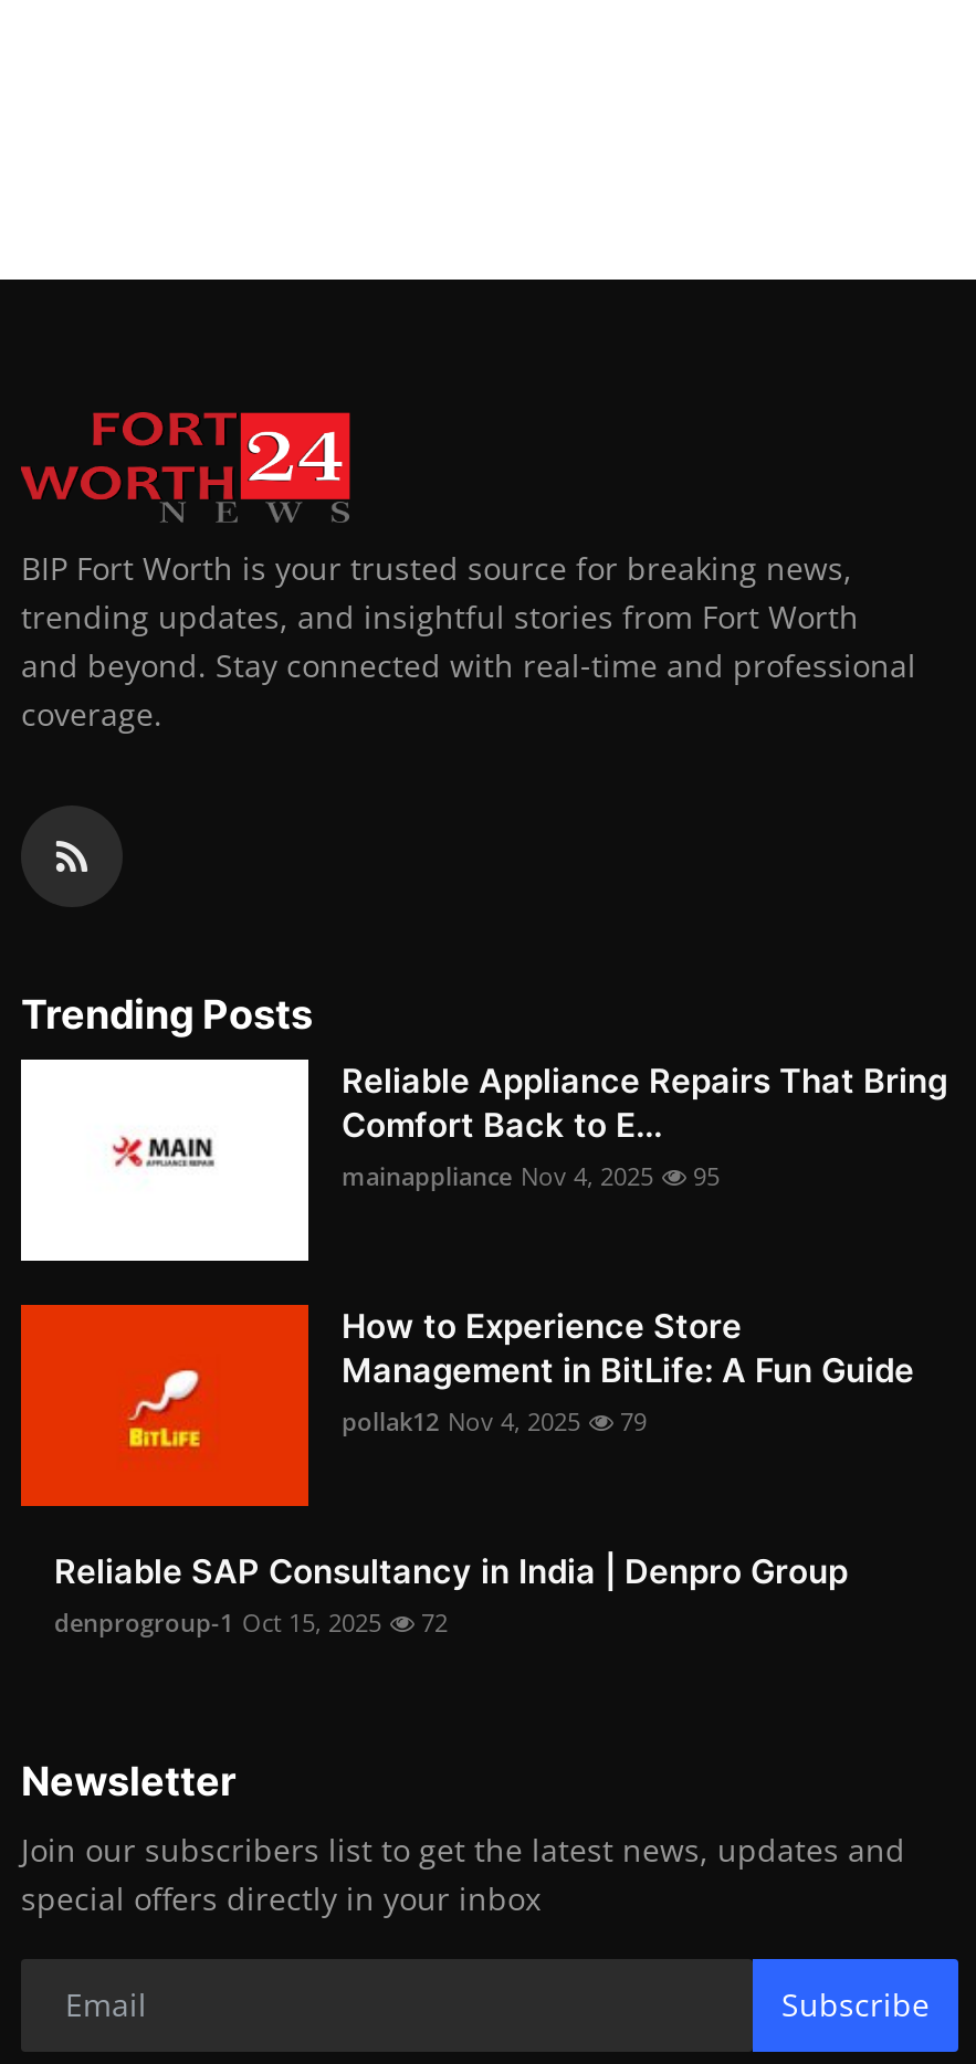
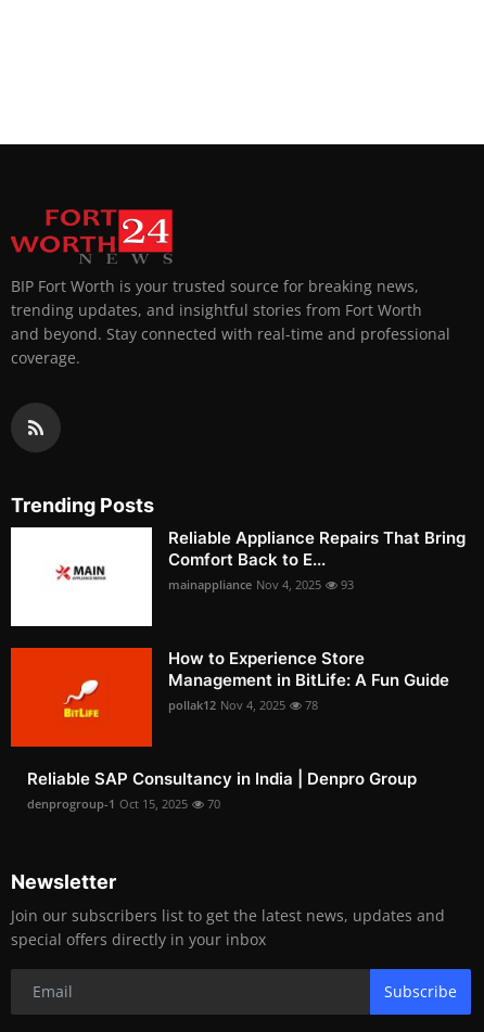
[342,1159,720,1192] mainappliance Nov 4, 2025 95 -> [168,576,354,593] mainappliance Nov 4, 2025 93
[342,1404,647,1438] pollak12 Nov 4, 2025 79 -> [168,697,318,713] pollak12 Nov 4, 2025 78
[54,1605,448,1639] denprogroup-1 Oct 15, 2025 72 -> [27,795,220,812] denprogroup-1 Oct 15, 2025 70

